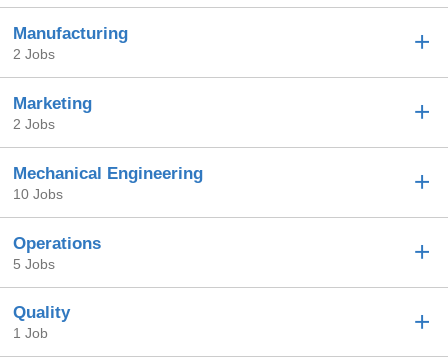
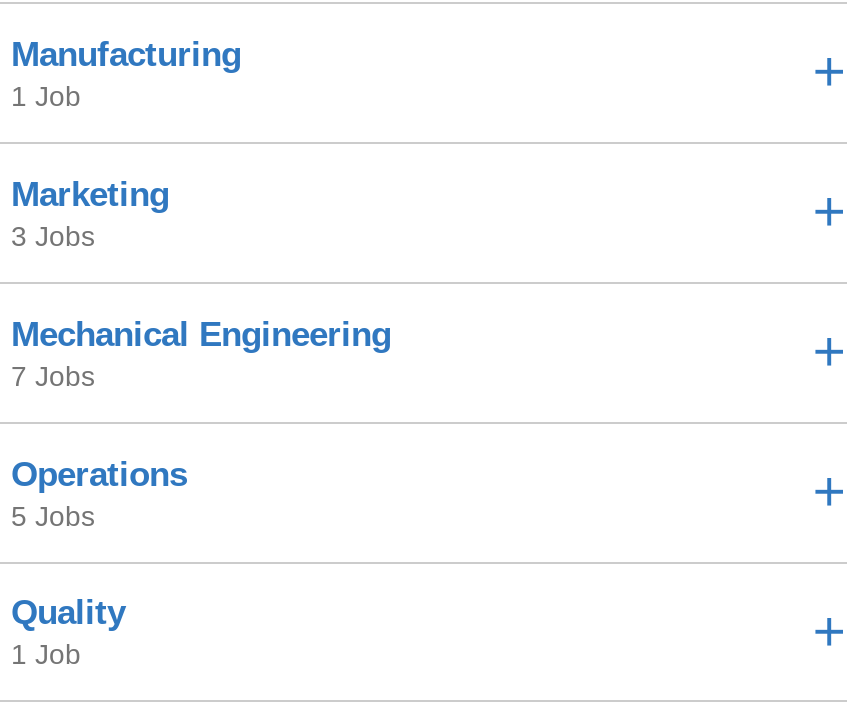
[13,46,55,62] 2 Jobs -> [11,80,81,112] 1 Job
[13,116,55,132] 2 Jobs -> [11,220,95,252] 3 Jobs
[13,186,63,202] 10 Jobs -> [11,359,95,391] 7 Jobs

